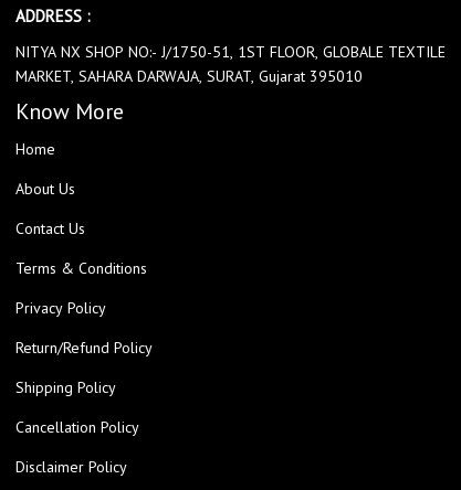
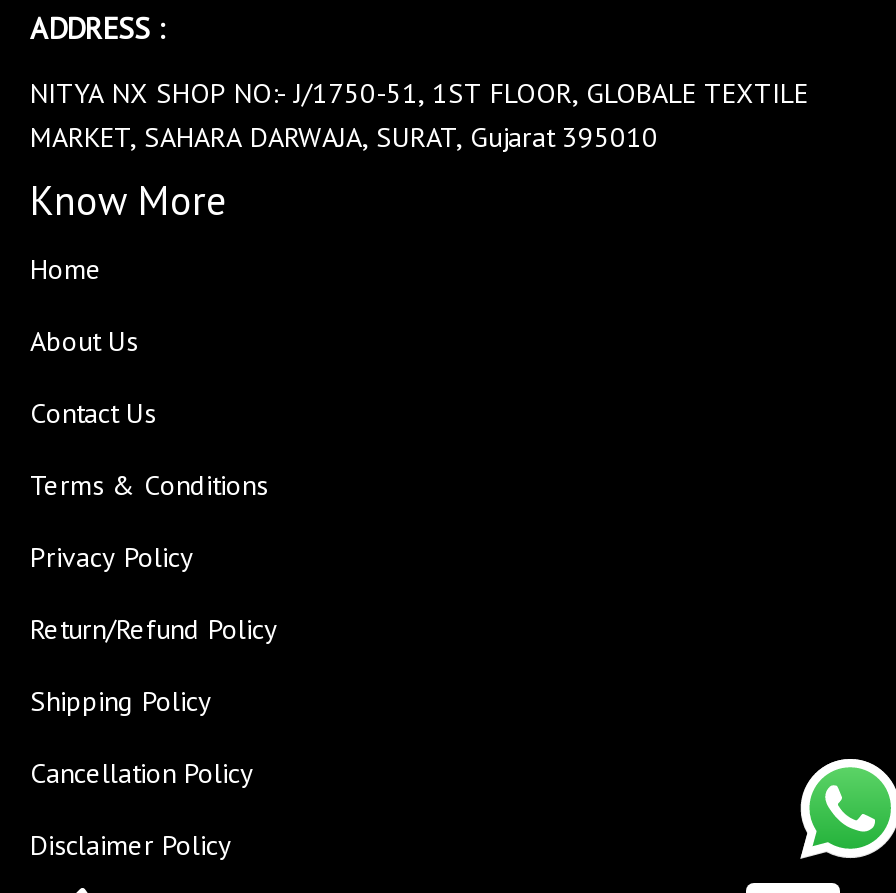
none -> [798,757,890,861] [image]

